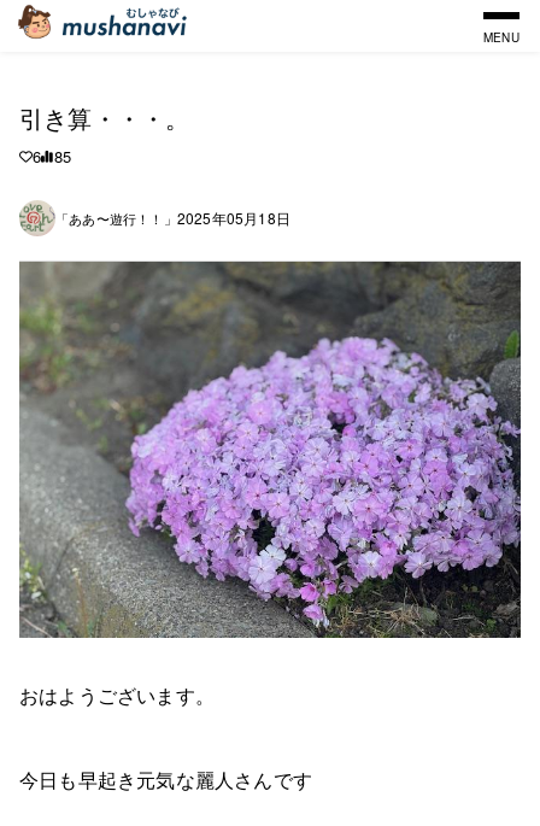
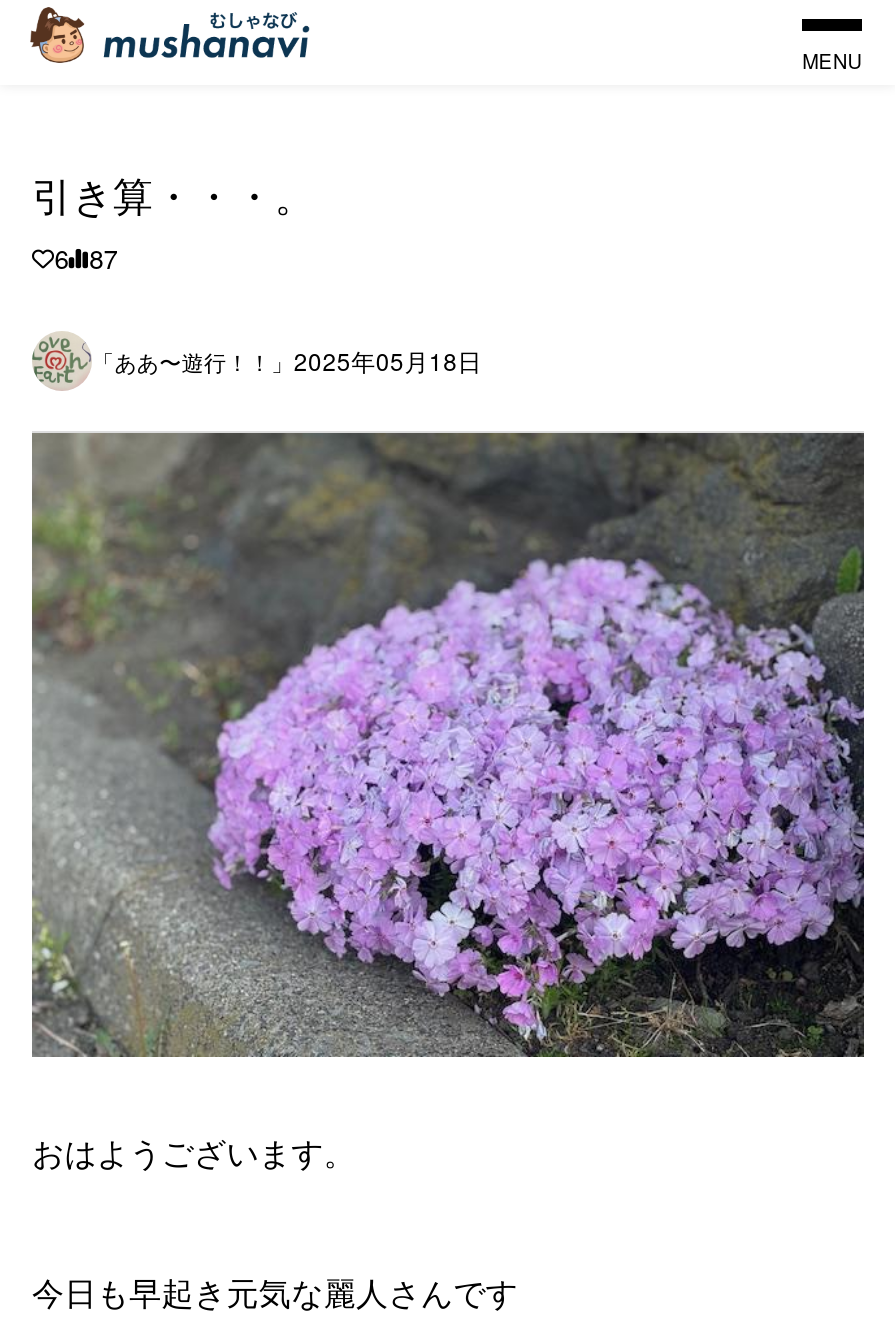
[33,145,71,168] 6 85 -> [54,239,118,277] 6 87

